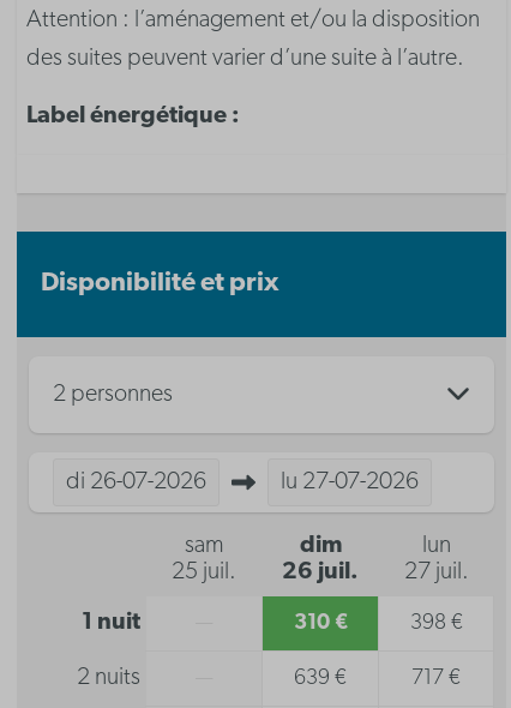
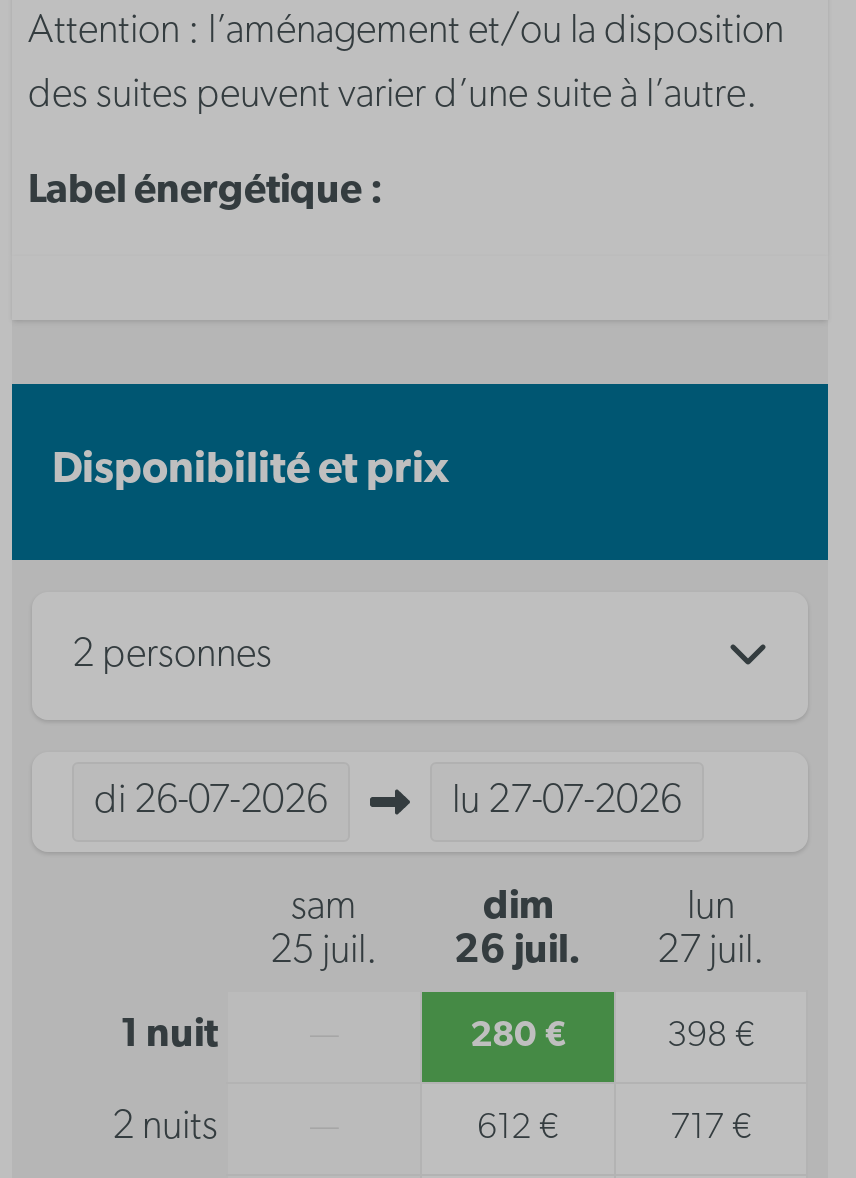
[293,612,347,635] 310 € -> [470,1018,566,1056] 280 €
[294,667,347,690] 639 € -> [477,1110,559,1148] 612 €

